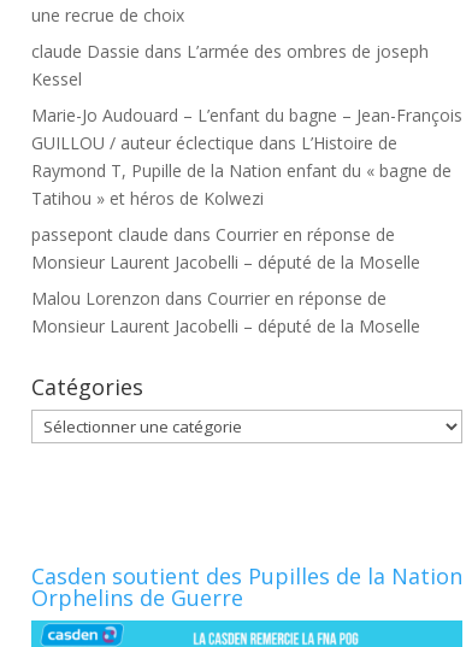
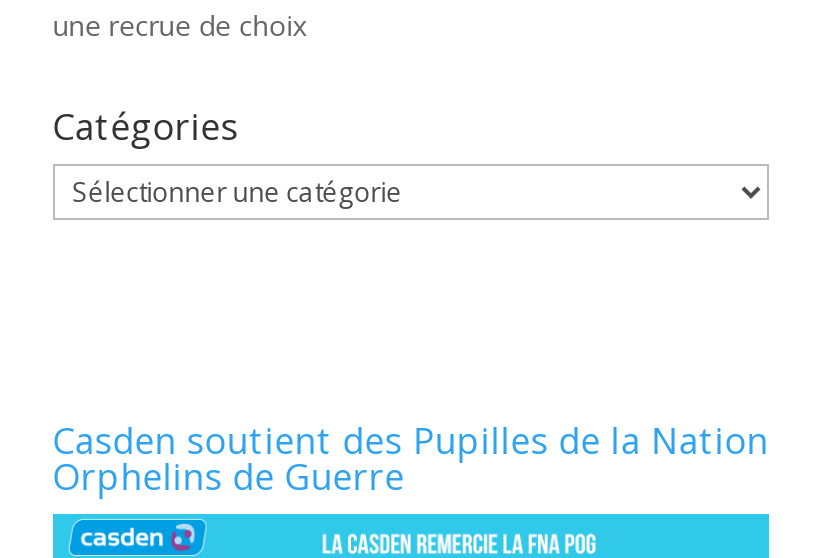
[31,39,462,337] claude Dassie dans L’armée des ombres de joseph | Kessel | Marie-Jo Audouard – L’enfant du bagne – Jean-François | GUILLOU / auteur éclectique dans L’Histoire de | Raymond T, Pupille de la Nation enfant du « bagne de | Tatihou » et héros de Kolwezi | passepont claude dans Courrier en réponse de | Monsieur Laurent Jacobelli – député de la Moselle | Malou Lorenzon dans Courrier en réponse de | Monsieur Laurent Jacobelli – député de la Moselle -> none

